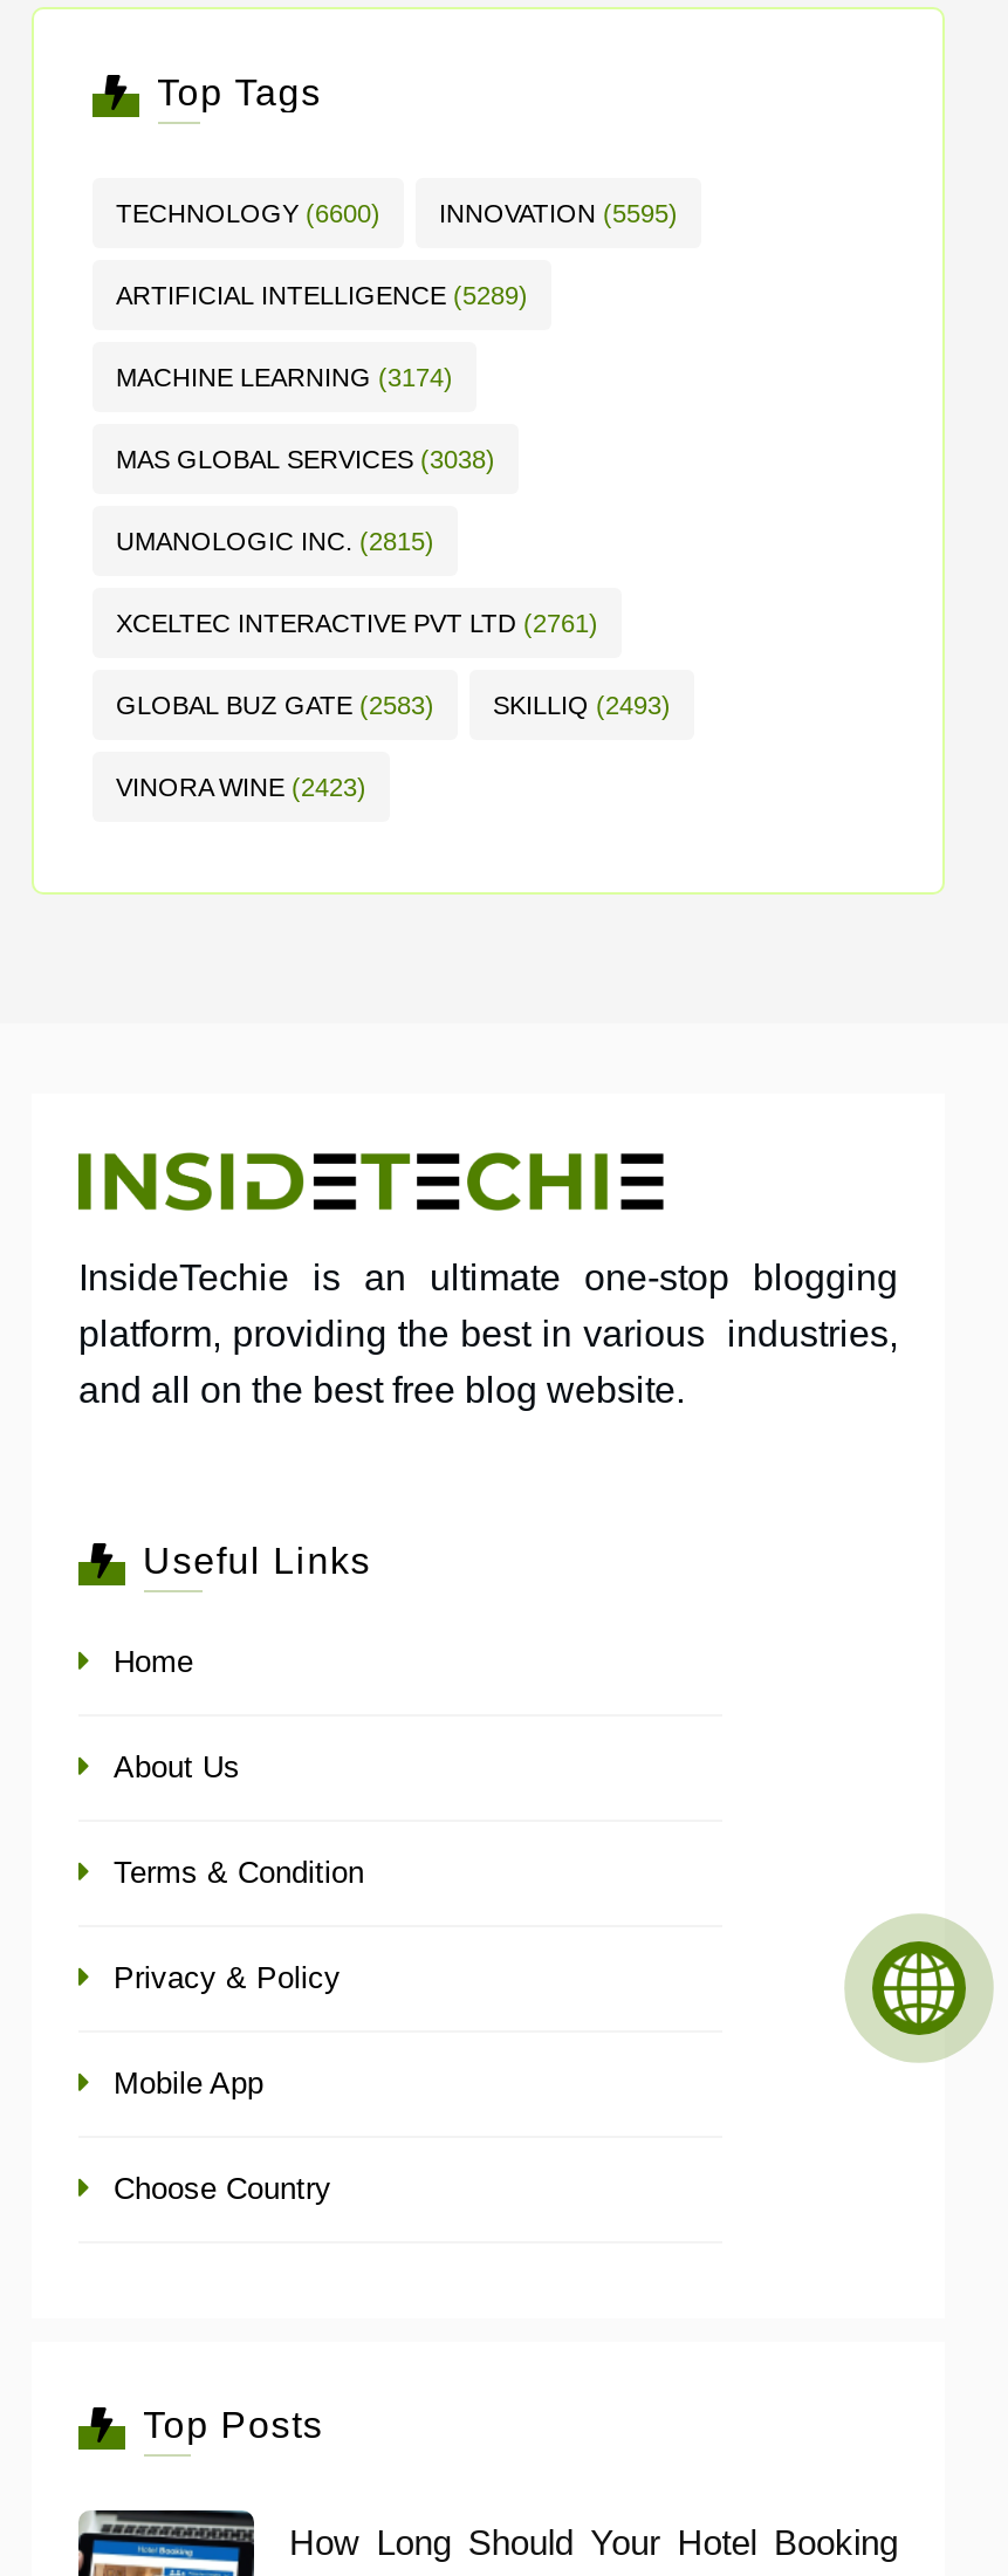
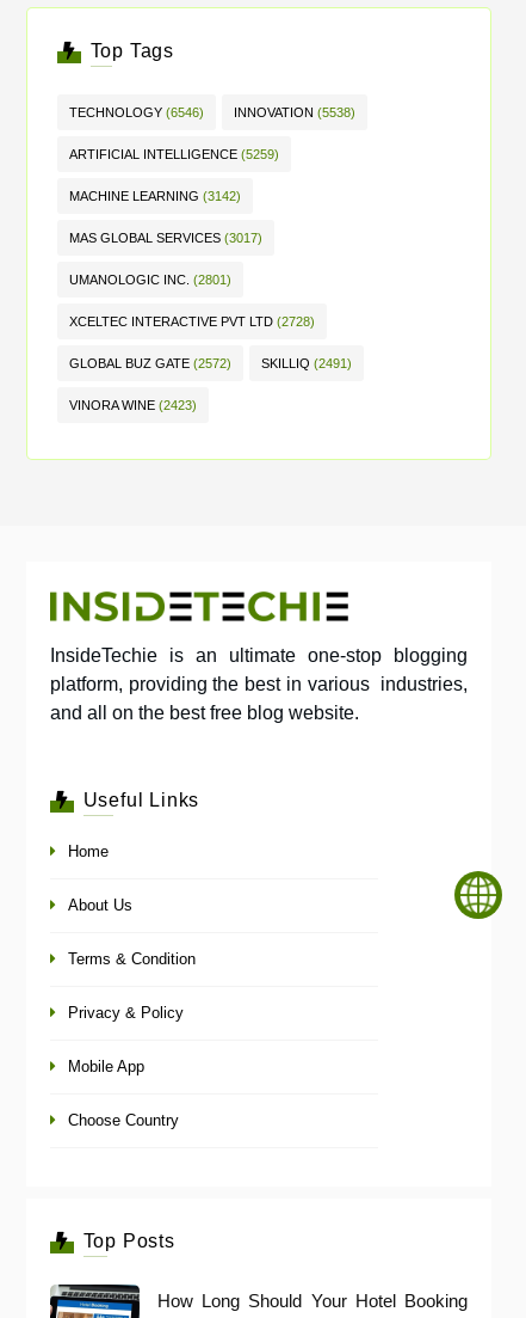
[116,200,380,228] TECHNOLOGY (6600) -> [69,105,204,120] TECHNOLOGY (6546)
[439,200,678,228] INNOVATION (5595) -> [234,105,355,120] INNOVATION (5538)
[116,281,528,310] ARTIFICIAL INTELLIGENCE (5289) -> [69,147,279,162] ARTIFICIAL INTELLIGENCE (5259)
[116,363,453,392] MACHINE LEARNING (3174) -> [69,189,241,203] MACHINE LEARNING (3142)
[116,445,495,474] MAS GLOBAL SERVICES (3038) -> [69,231,262,245] MAS GLOBAL SERVICES (3017)
[116,527,434,555] UMANOLOGIC INC. (2815) -> [69,273,231,287] UMANOLOGIC INC. (2801)
[116,609,598,637] XCELTEC INTERACTIVE PVT LTD (2761) -> [69,315,315,329] XCELTEC INTERACTIVE PVT LTD (2728)
[116,691,434,719] GLOBAL BUZ GATE (2583) -> [69,356,231,371] GLOBAL BUZ GATE (2572)
[493,691,671,719] SKILLIQ (2493) -> [261,356,352,371] SKILLIQ (2491)
none -> [453,870,503,920] [image]
[844,1913,994,2063] [image] -> none

